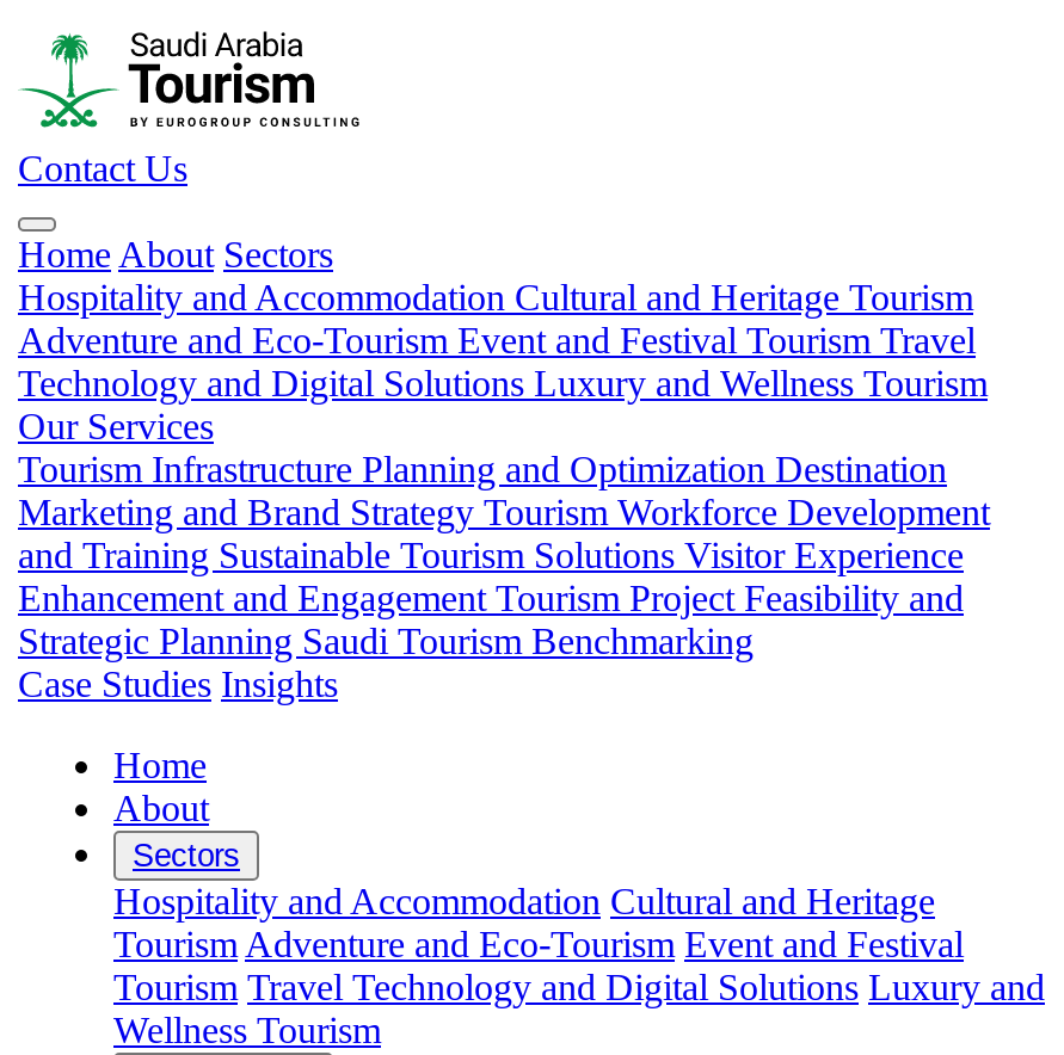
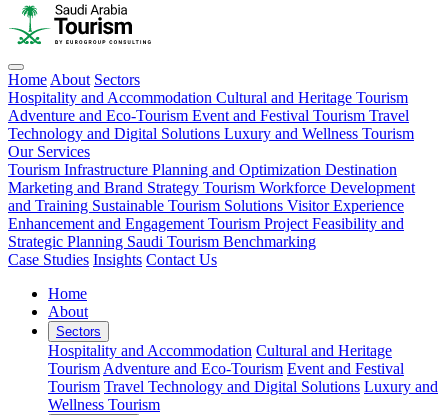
[18,148,187,189] Contact Us -> none
[18,664,338,704] Case Studies Insights -> [8,251,217,268] Case Studies Insights Contact Us

